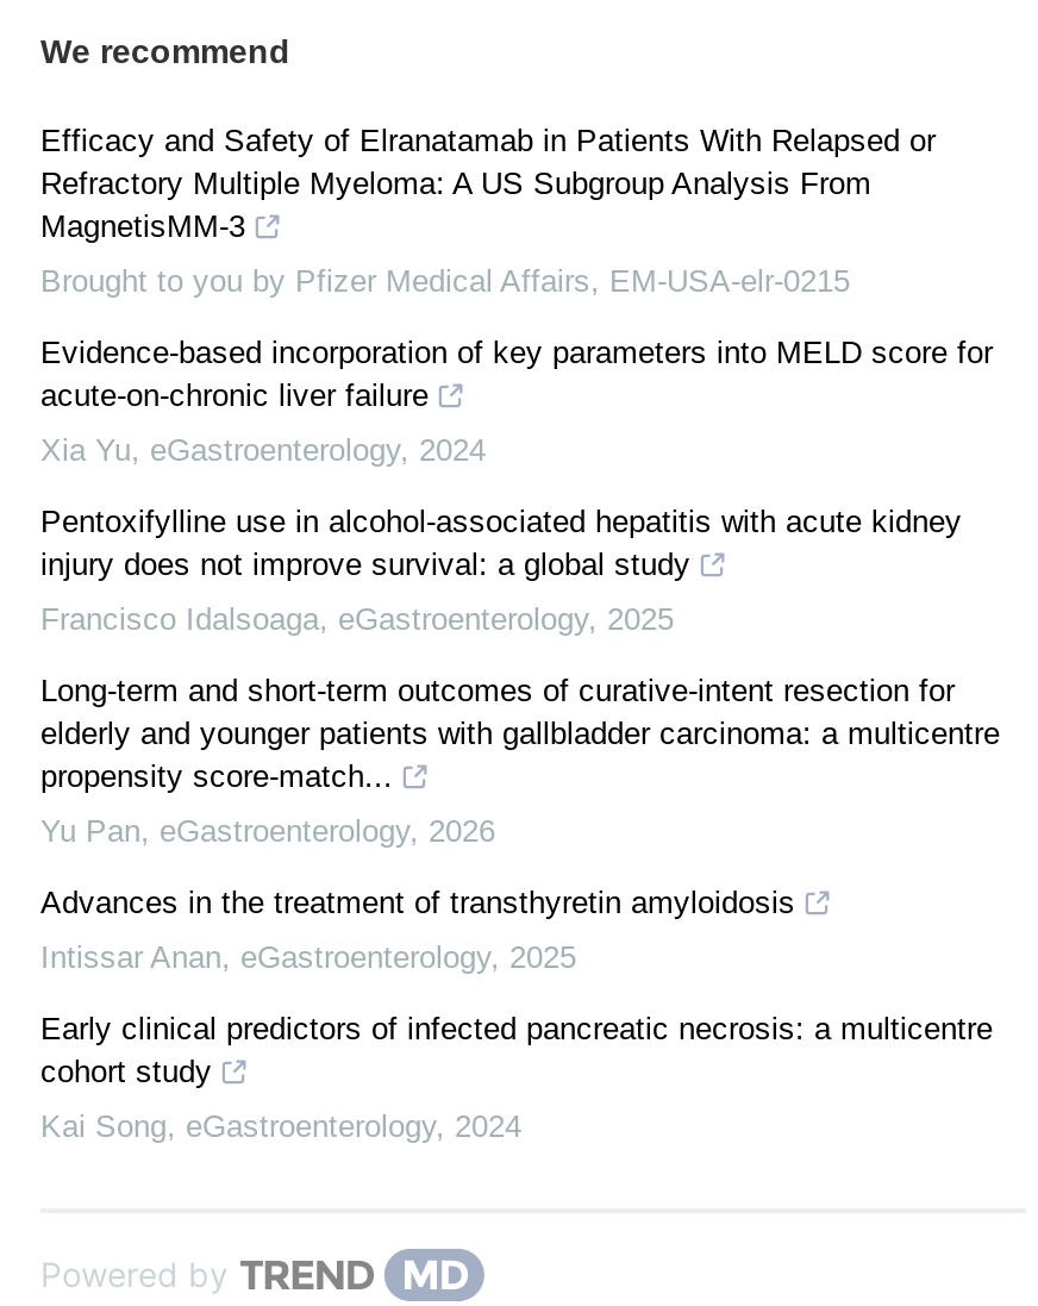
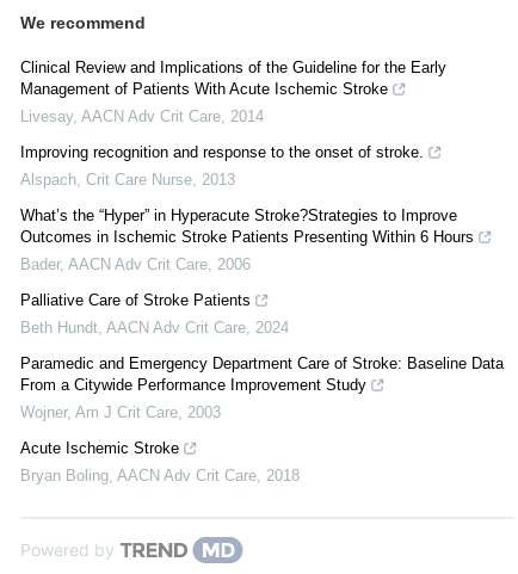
[40,122,936,244] Efficacy and Safety of Elranatamab in Patients With Relapsed or | Refractory Multiple Myeloma: A US Subgroup Analysis From | MagnetisMM-3 -> [20,58,446,98] Clinical Review and Implications of the Guideline for the Early | Management of Patients With Acute Ischemic Stroke
[40,263,850,299] Brought to you by Pfizer Medical Affairs, EM-USA-elr-0215 -> [20,107,264,125] Livesay, AACN Adv Crit Care, 2014
[40,334,993,413] Evidence-based incorporation of key parameters into MELD score for | acute-on-chronic liver failure -> [20,143,424,161] Improving recognition and response to the onset of stroke.
[40,432,486,468] Xia Yu, eGastroenterology, 2024 -> [20,171,235,188] Alspach, Crit Care Nurse, 2013
[40,503,962,582] Pentoxifylline use in alcohol-associated hepatitis with acute kidney | injury does not improve survival: a global study -> [20,206,474,246] What’s the “Hyper” in Hyperacute Stroke?Strategies to Improve | Outcomes in Ischemic Stroke Patients Presenting Within 6 Hours
[40,601,674,637] Francisco Idalsoaga, eGastroenterology, 2025 -> [20,255,251,273] Bader, AACN Adv Crit Care, 2006
[40,672,1000,794] Long-term and short-term outcomes of curative-intent resection for | elderly and younger patients with gallbladder carcinoma: a multicentre | propensity score-match... -> [20,291,251,309] Palliative Care of Stroke Patients
[40,813,495,849] Yu Pan, eGastroenterology, 2026 -> [20,319,289,336] Beth Hundt, AACN Adv Crit Care, 2024
[40,884,795,920] Advances in the treatment of transthyretin amyloidosis -> [20,354,504,394] Paramedic and Emergency Department Care of Stroke: Baseline Data | From a Citywide Performance Improvement Study
[40,939,576,975] Intissar Anan, eGastroenterology, 2025 -> [20,403,221,421] Wojner, Am J Crit Care, 2003
[40,1011,993,1089] Early clinical predictors of infected pancreatic necrosis: a multicentre | cohort study -> [20,439,179,457] Acute Ischemic Stroke
[40,1108,521,1144] Kai Song, eGastroenterology, 2024 -> [20,466,300,484] Bryan Boling, AACN Adv Crit Care, 2018

